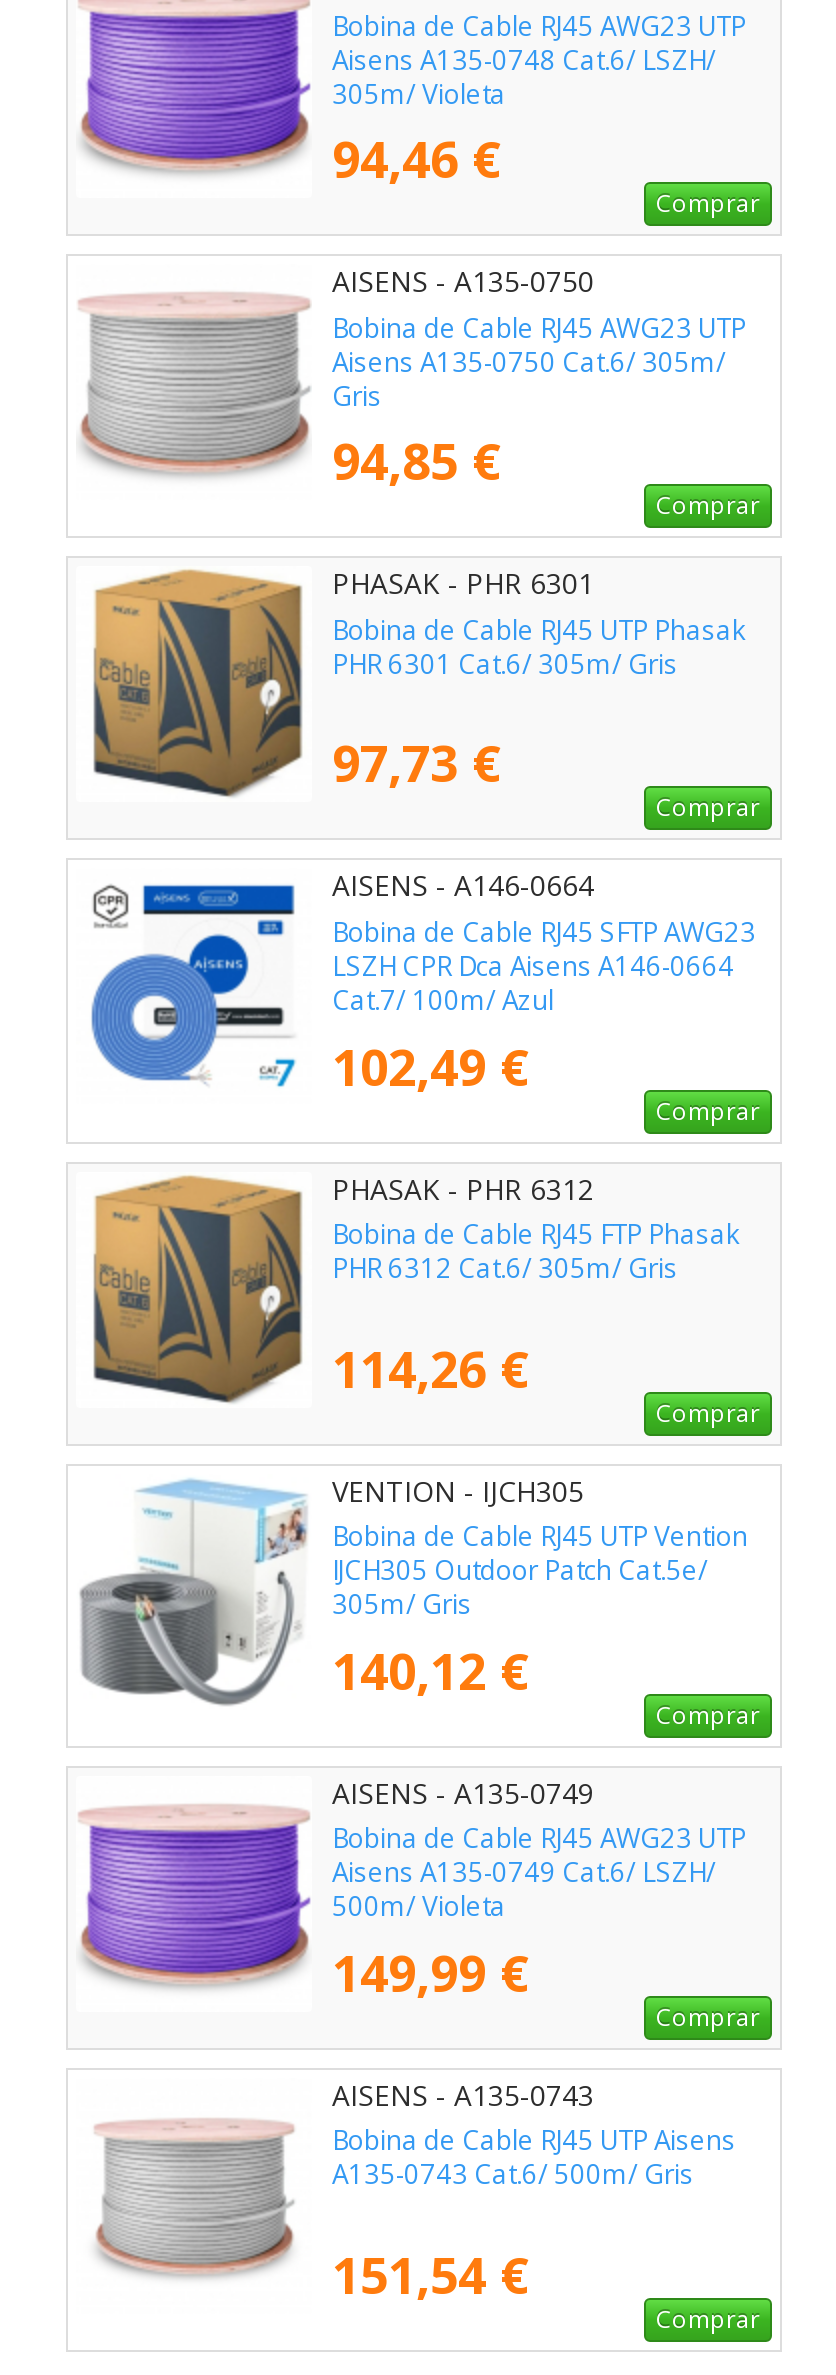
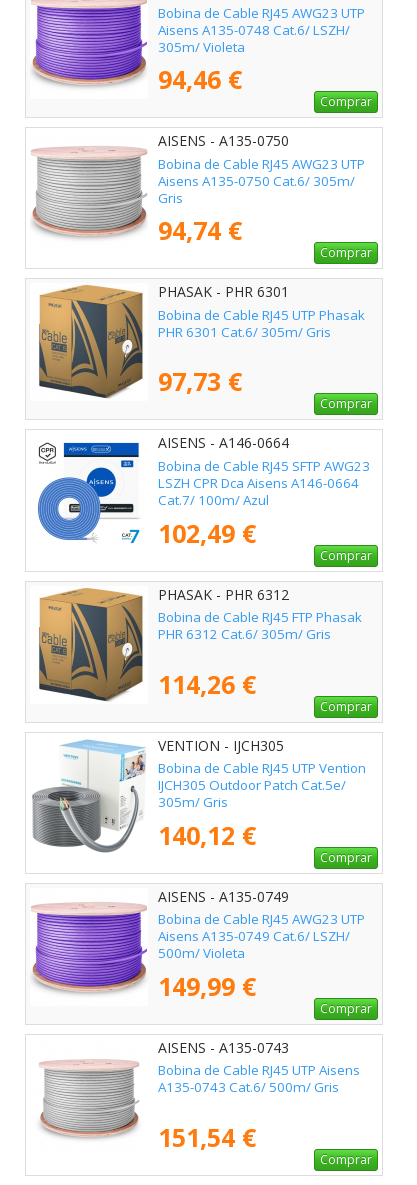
[332,427,500,495] 94,85 € -> [158,213,242,247] 94,74 €

